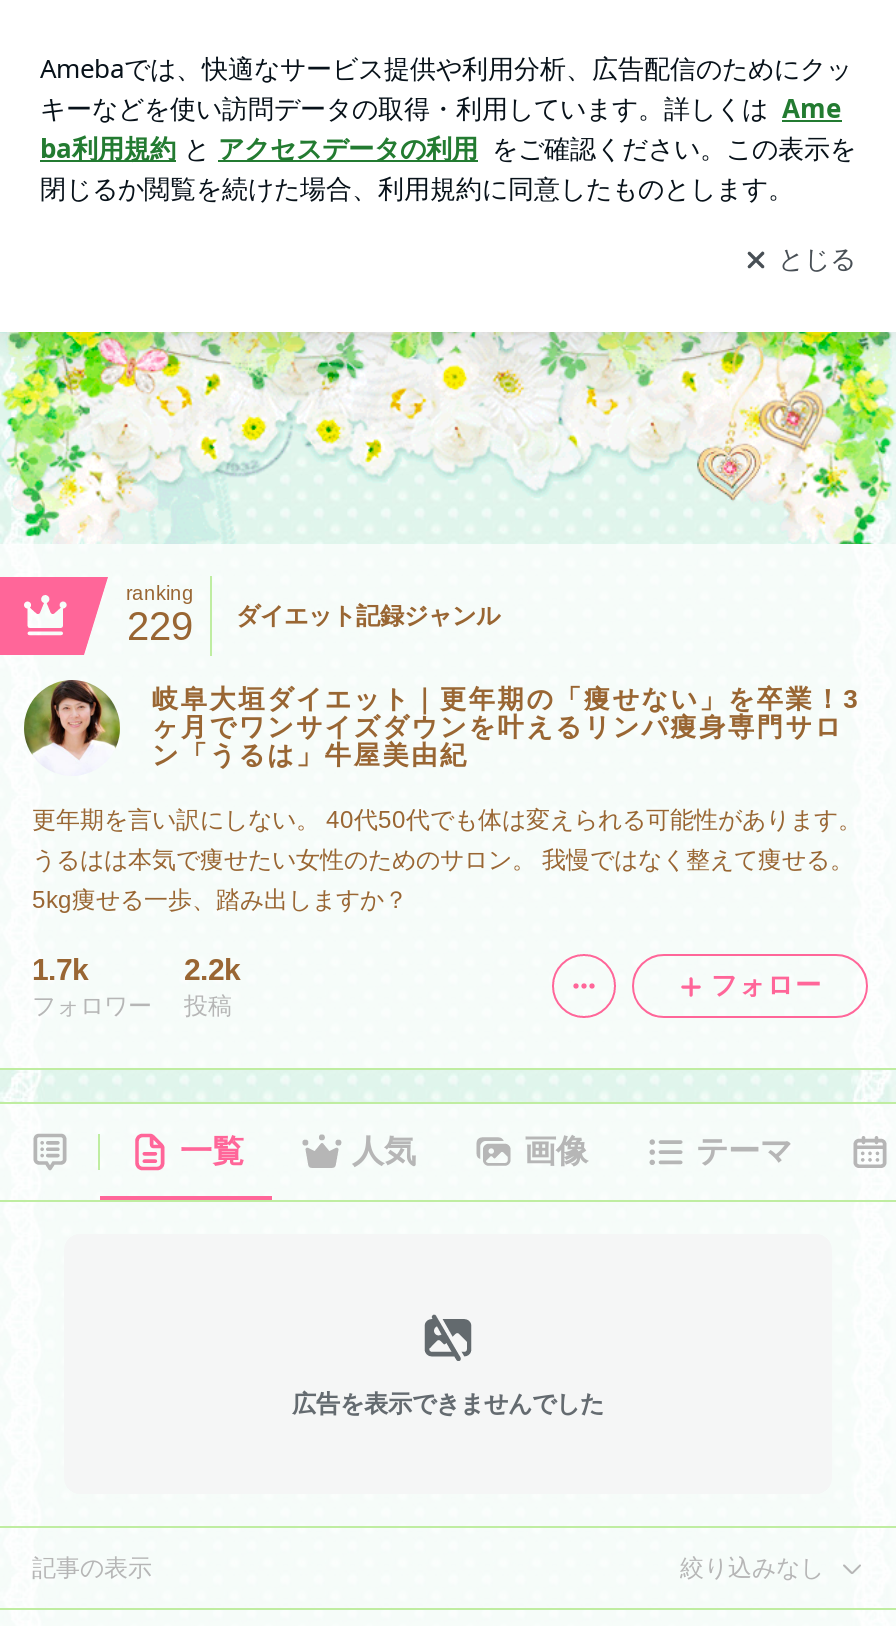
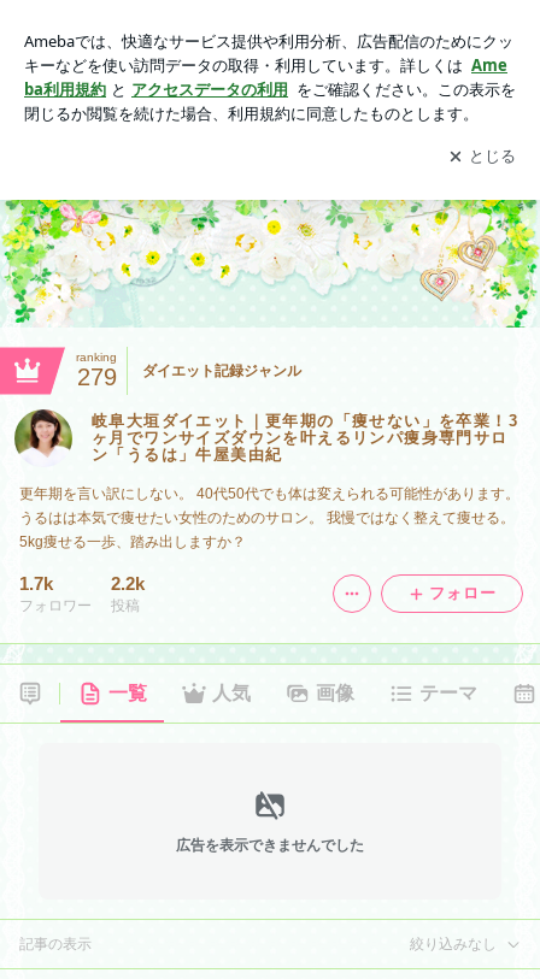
[127,602,500,649] 229 ダイエット記録ジャンル -> [77,362,301,391] 279 ダイエット記録ジャンル

